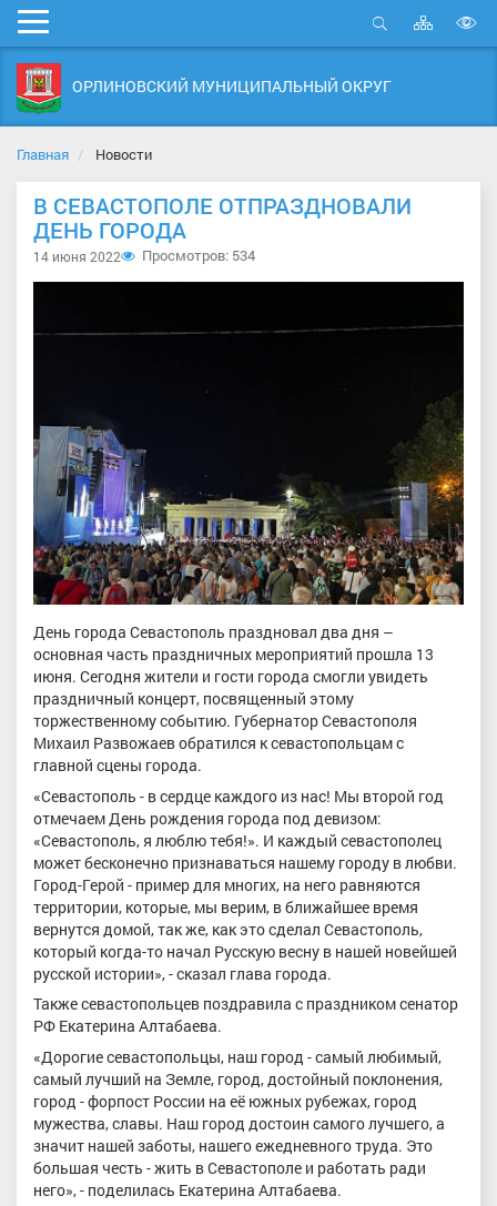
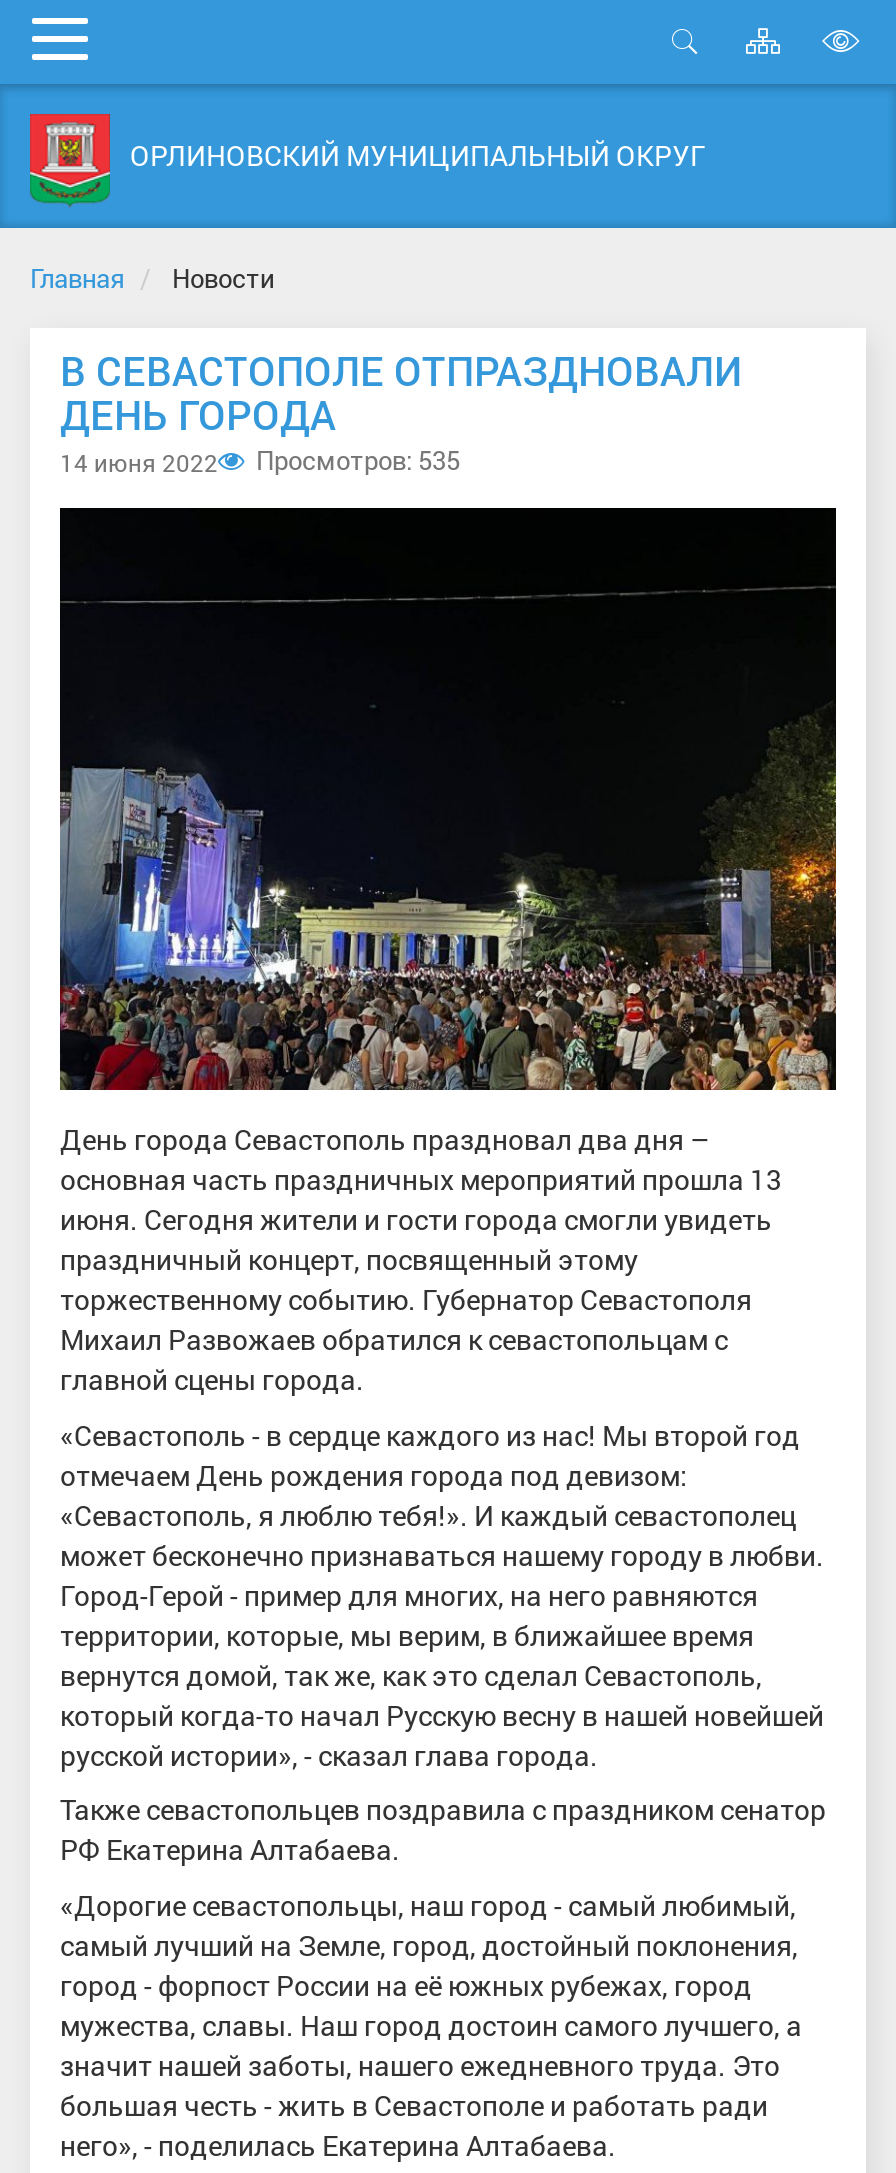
[33,245,255,265] 14 июня 2022 Просмотров: 534 -> [60,442,460,478] 14 июня 2022 Просмотров: 535

